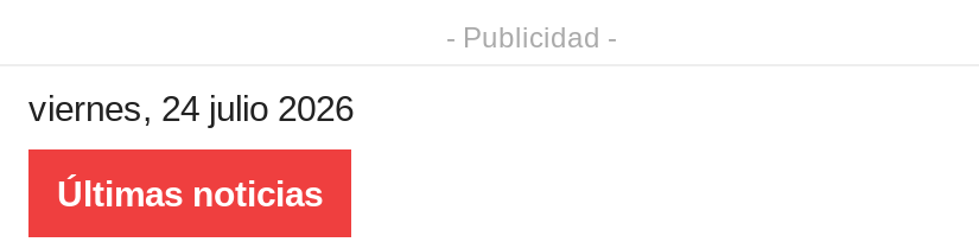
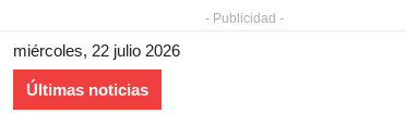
[28,88,354,128] viernes, 24 julio 2026 -> [13,41,180,60] miércoles, 22 julio 2026

